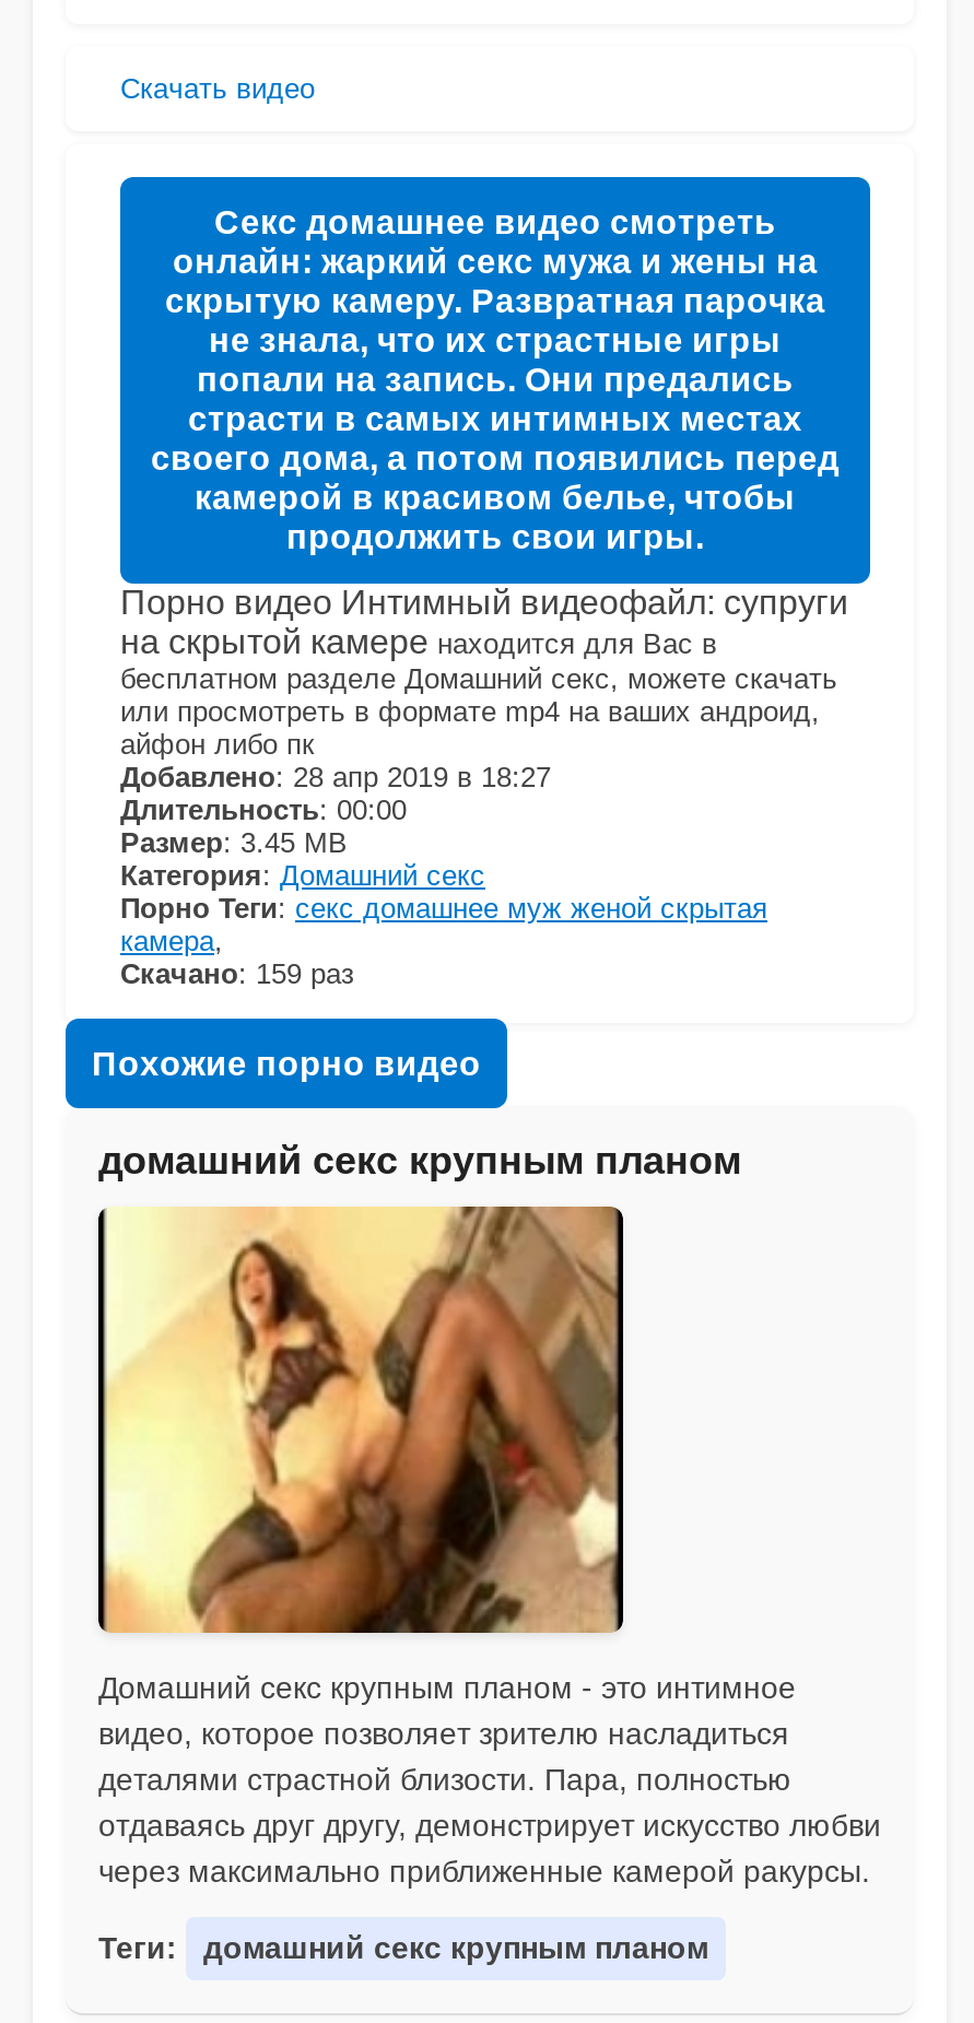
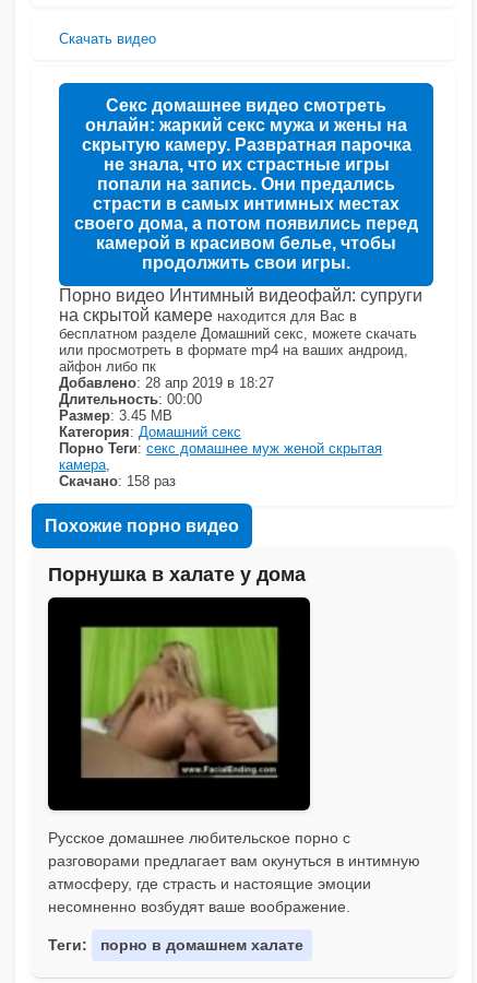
[120,957,354,990] Скачано: 159 раз -> [59,473,176,489] Скачано: 158 раз
[98,1138,741,1182] домашний секс крупным планом -> [48,563,306,585] Порнушка в халате у дома
[98,1244,881,1889] [image] | Домашний секс крупным планом - это интимное | видео, которое позволяет зрителю насладиться | деталями страстной близости. Пара, полностью | отдаваясь друг другу, демонстрирует искусство любви | через максимально приближенные камерой ракурсы. -> [48,596,420,916] [image] | Русское домашнее любительское порно с | разговорами предлагает вам окунуться в интимную | атмосферу, где страсть и настоящие эмоции | несомненно возбудят ваше воображение.
[203,1931,708,1966] домашний секс крупным планом -> [100,936,303,954] порно в домашнем халате

